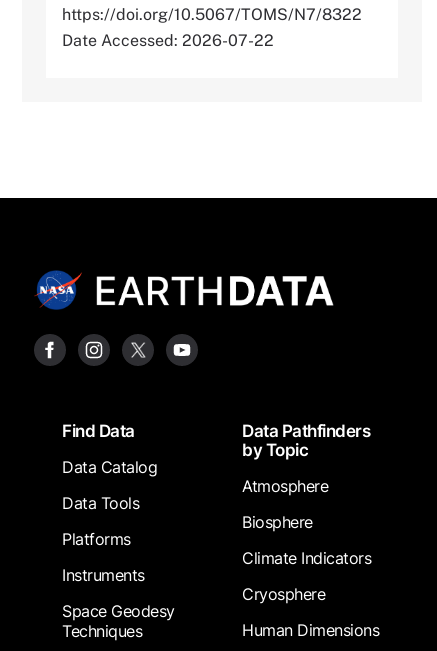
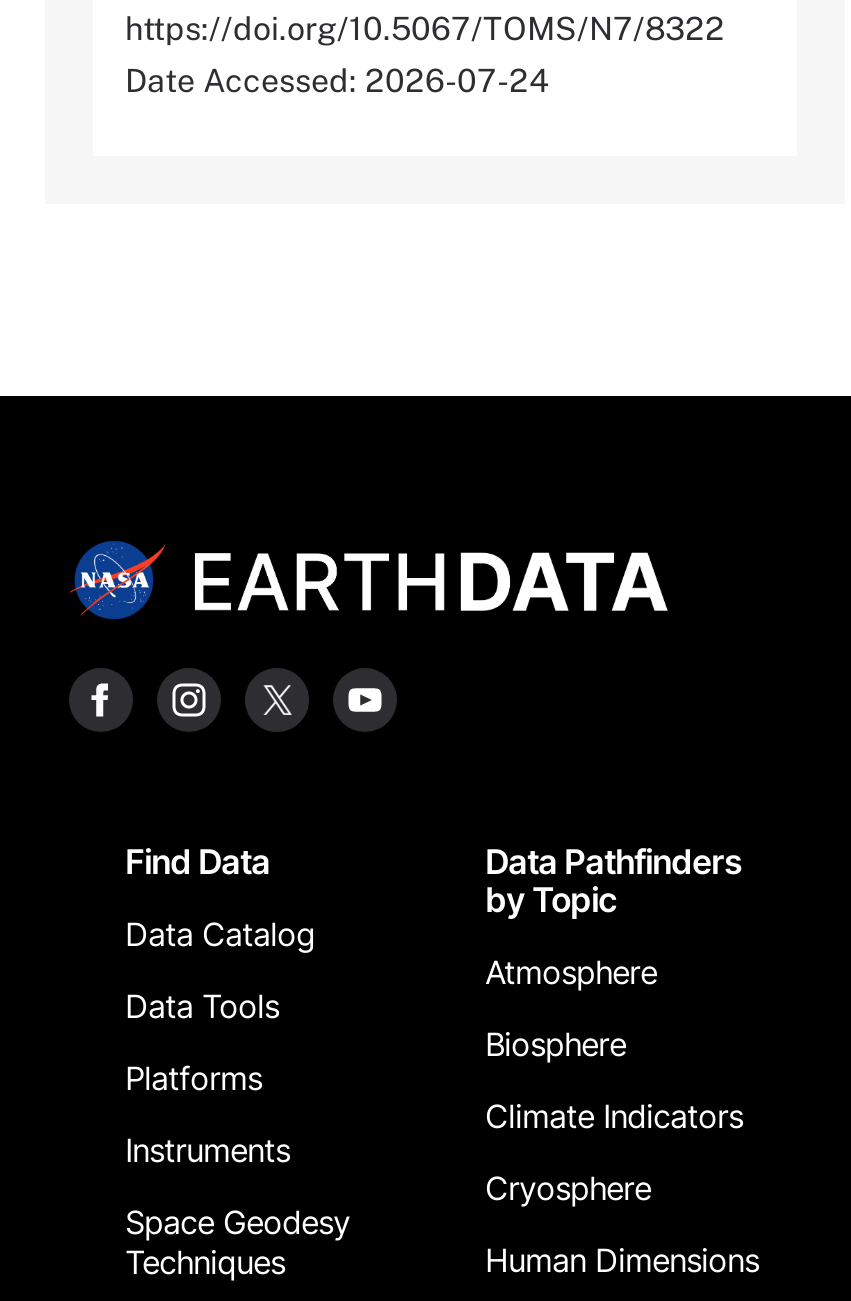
[62,31,274,50] Date Accessed: 2026-07-22 -> [125,62,549,100] Date Accessed: 2026-07-24

